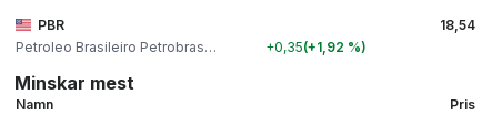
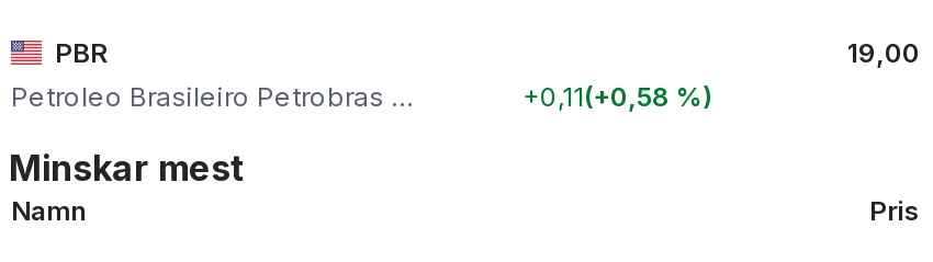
[440,16,475,33] 18,54 -> [847,36,920,69] 19,00
[265,38,361,55] +0,35 +1,92 % -> [522,80,702,112] +0,11 +0,58 %

